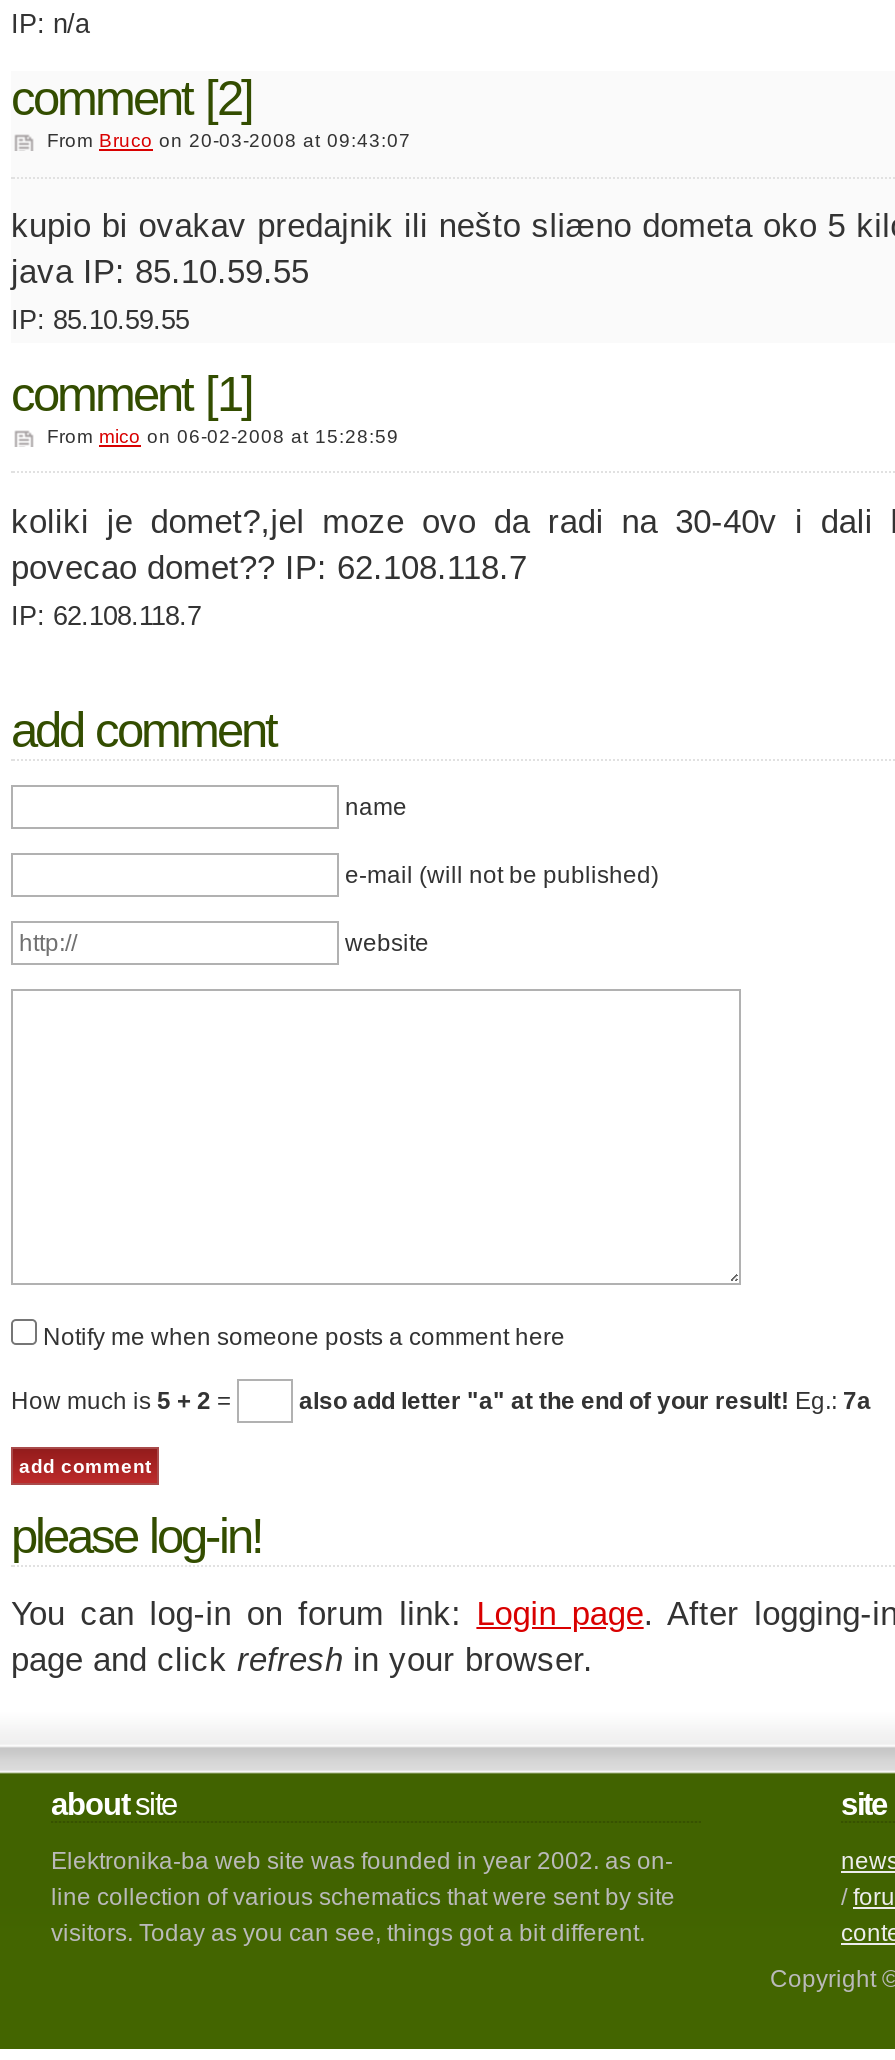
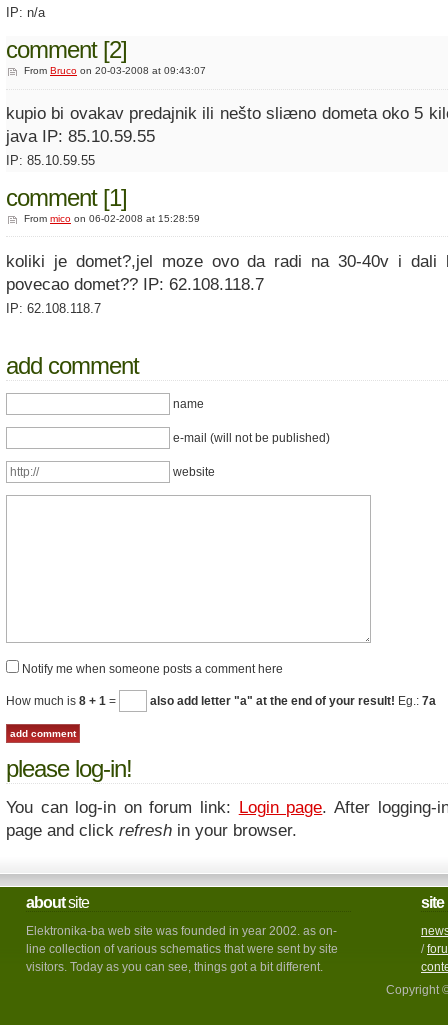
[11,1387,237,1415] How much is 5 + 2 = -> [6,694,119,708] How much is 8 + 1 =

